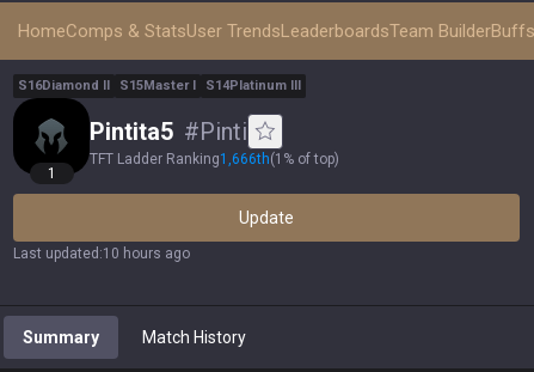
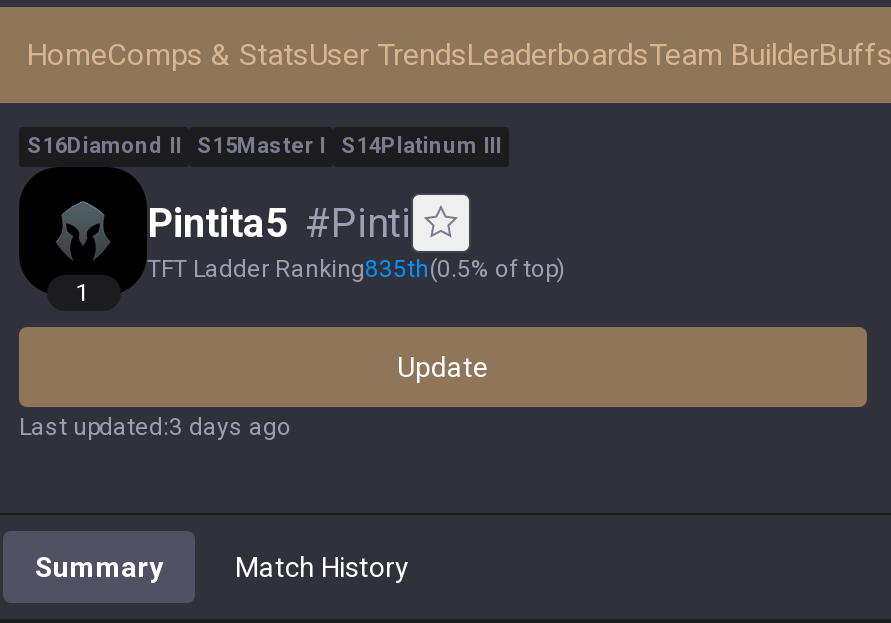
[90,151,339,167] TFT Ladder Ranking1,666th(1% of top) -> [147,255,565,283] TFT Ladder Ranking835th(0.5% of top)
[13,245,190,262] Last updated:10 hours ago -> [19,413,291,441] Last updated:3 days ago

